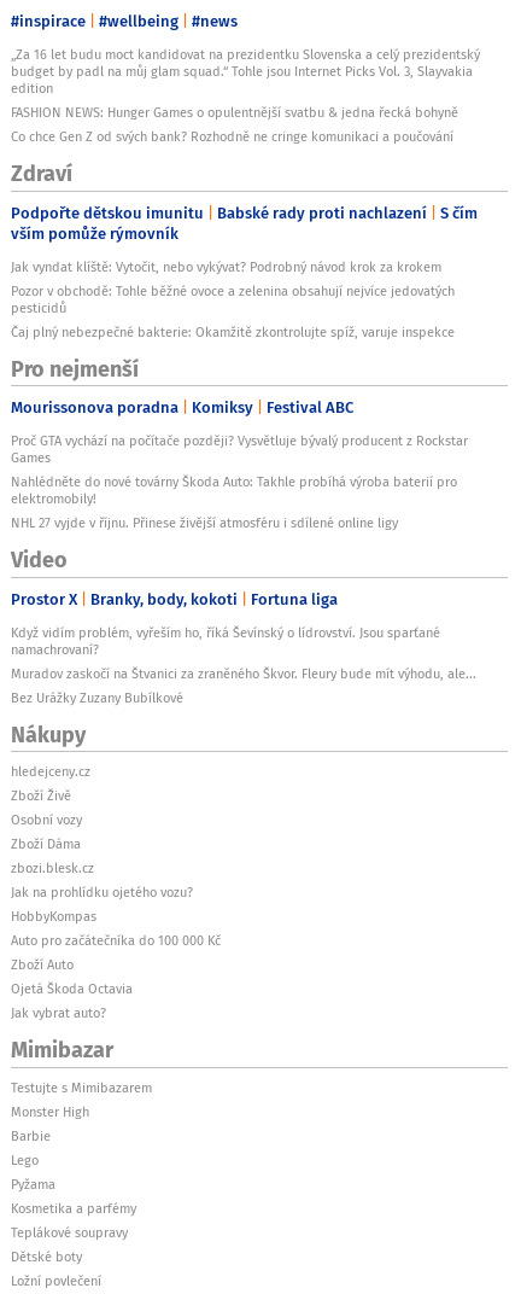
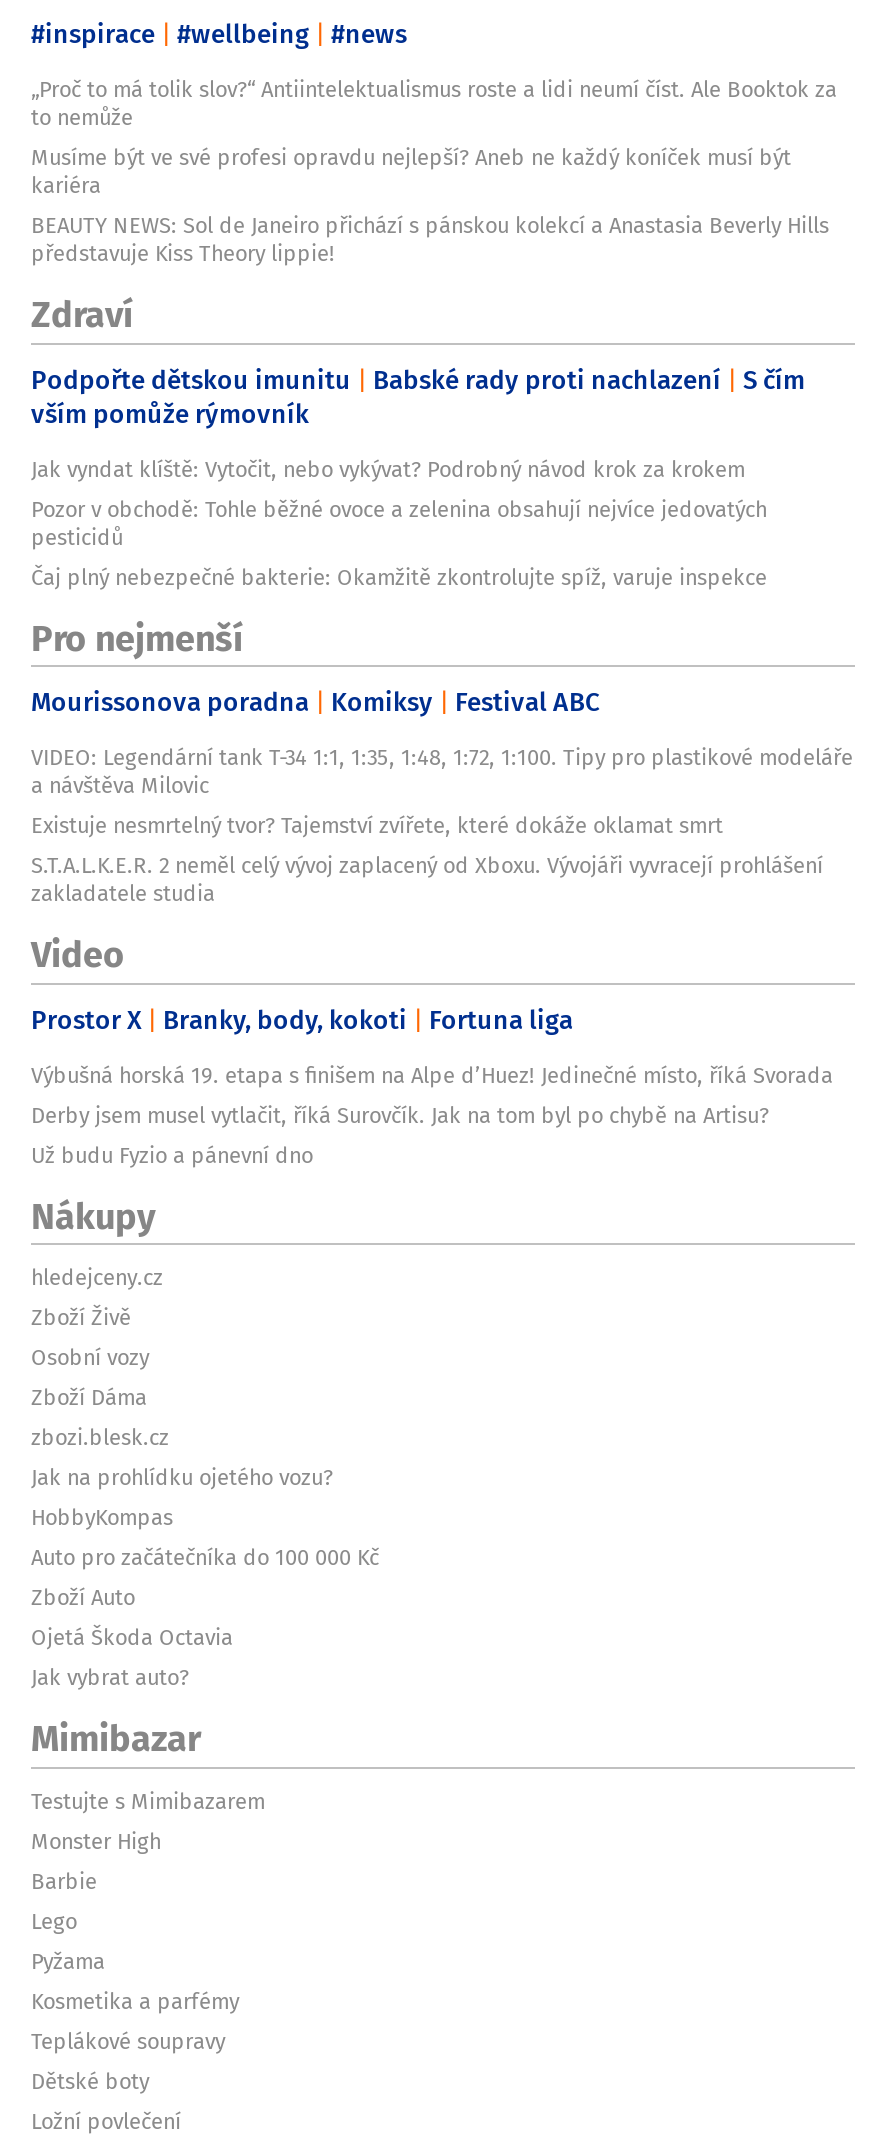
[11,45,480,147] „Za 16 let budu moct kandidovat na prezidentku Slovenska a celý prezidentský | budget by padl na můj glam squad.“ Tohle jsou Internet Picks Vol. 3, Slayvakia | edition | FASHION NEWS: Hunger Games o opulentnější svatbu & jedna řecká bohyně | Co chce Gen Z od svých bank? Rozhodně ne cringe komunikaci a poučování -> [31,74,837,270] „Proč to má tolik slov?“ Antiintelektualismus roste a lidi neumí číst. Ale Booktok za | to nemůže | Musíme být ve své profesi opravdu nejlepší? Aneb ne každý koníček musí být | kariéra | BEAUTY NEWS: Sol de Janeiro přichází s pánskou kolekcí a Anastasia Beverly Hills | představuje Kiss Theory lippie!
[11,431,468,533] Proč GTA vychází na počítače později? Vysvětluje bývalý producent z Rockstar | Games | Nahlédněte do nové továrny Škoda Auto: Takhle probíhá výroba baterií pro | elektromobily! | NHL 27 vyjde v říjnu. Přinese živější atmosféru i sdílené online ligy -> [31,742,853,910] VIDEO: Legendární tank T-34 1:1, 1:35, 1:48, 1:72, 1:100. Tipy pro plastikové modeláře | a návštěva Milovic | Existuje nesmrtelný tvor? Tajemství zvířete, které dokáže oklamat smrt | S.T.A.L.K.E.R. 2 neměl celý vývoj zaplacený od Xboxu. Vývojáři vyvracejí prohlášení | zakladatele studia
[11,623,476,707] Když vidím problém, vyřeším ho, říká Ševínský o lídrovství. Jsou sparťané | namachrovaní? | Muradov zaskočí na Štvanici za zraněného Škvor. Fleury bude mít výhodu, ale... | Bez Urážky Zuzany Bubílkové -> [31,1059,833,1171] Výbušná horská 19. etapa s finišem na Alpe d’Huez! Jedinečné místo, říká Svorada | Derby jsem musel vytlačit, říká Surovčík. Jak na tom byl po chybě na Artisu? | Už budu Fyzio a pánevní dno

